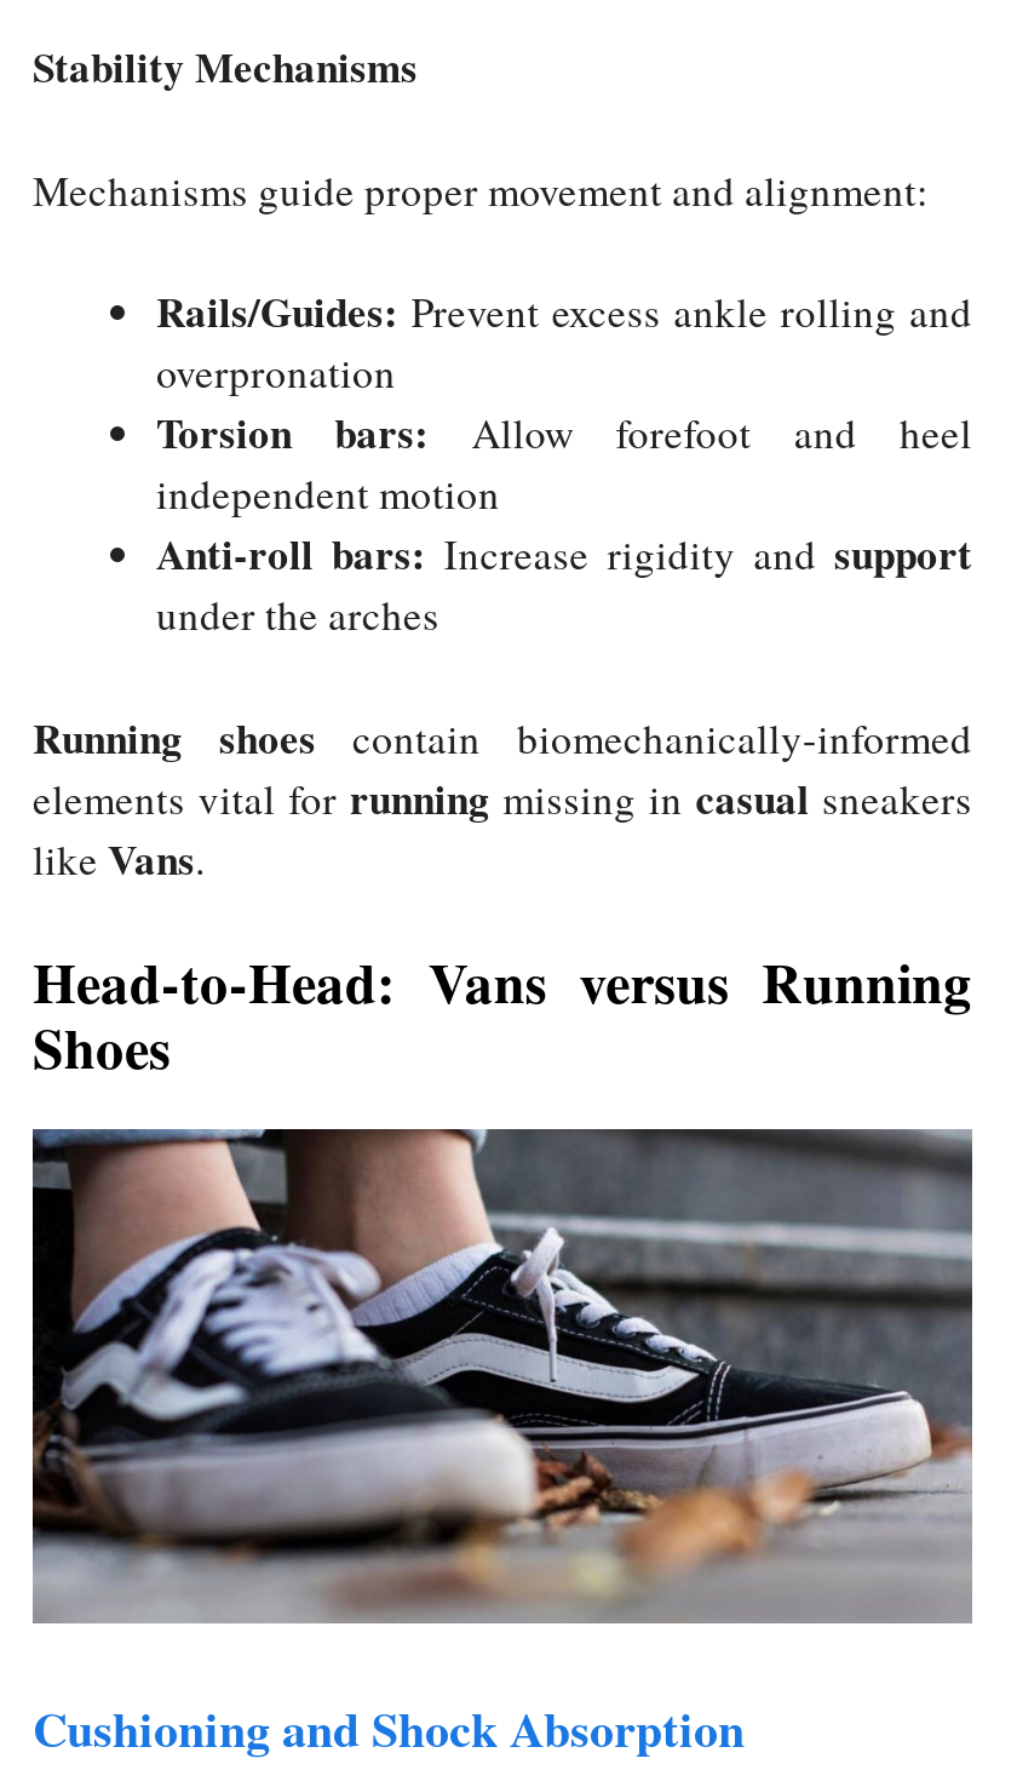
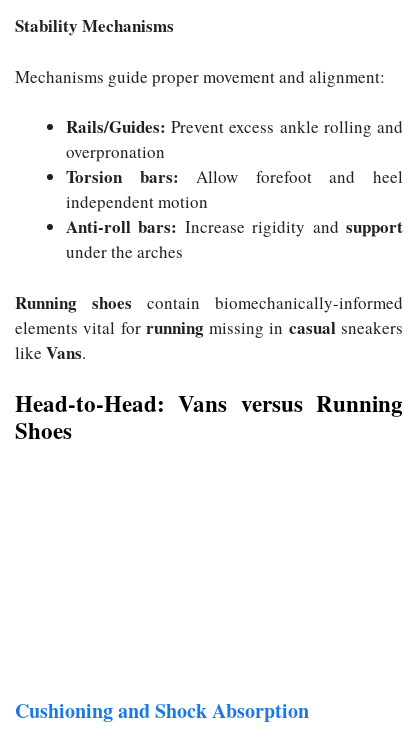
[30,1124,975,1623] [image] -> none

